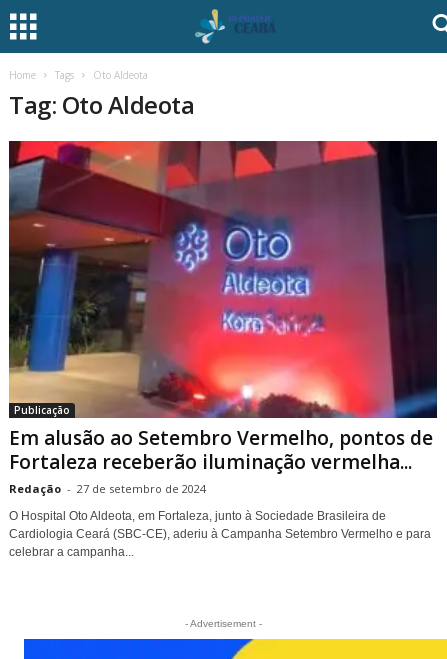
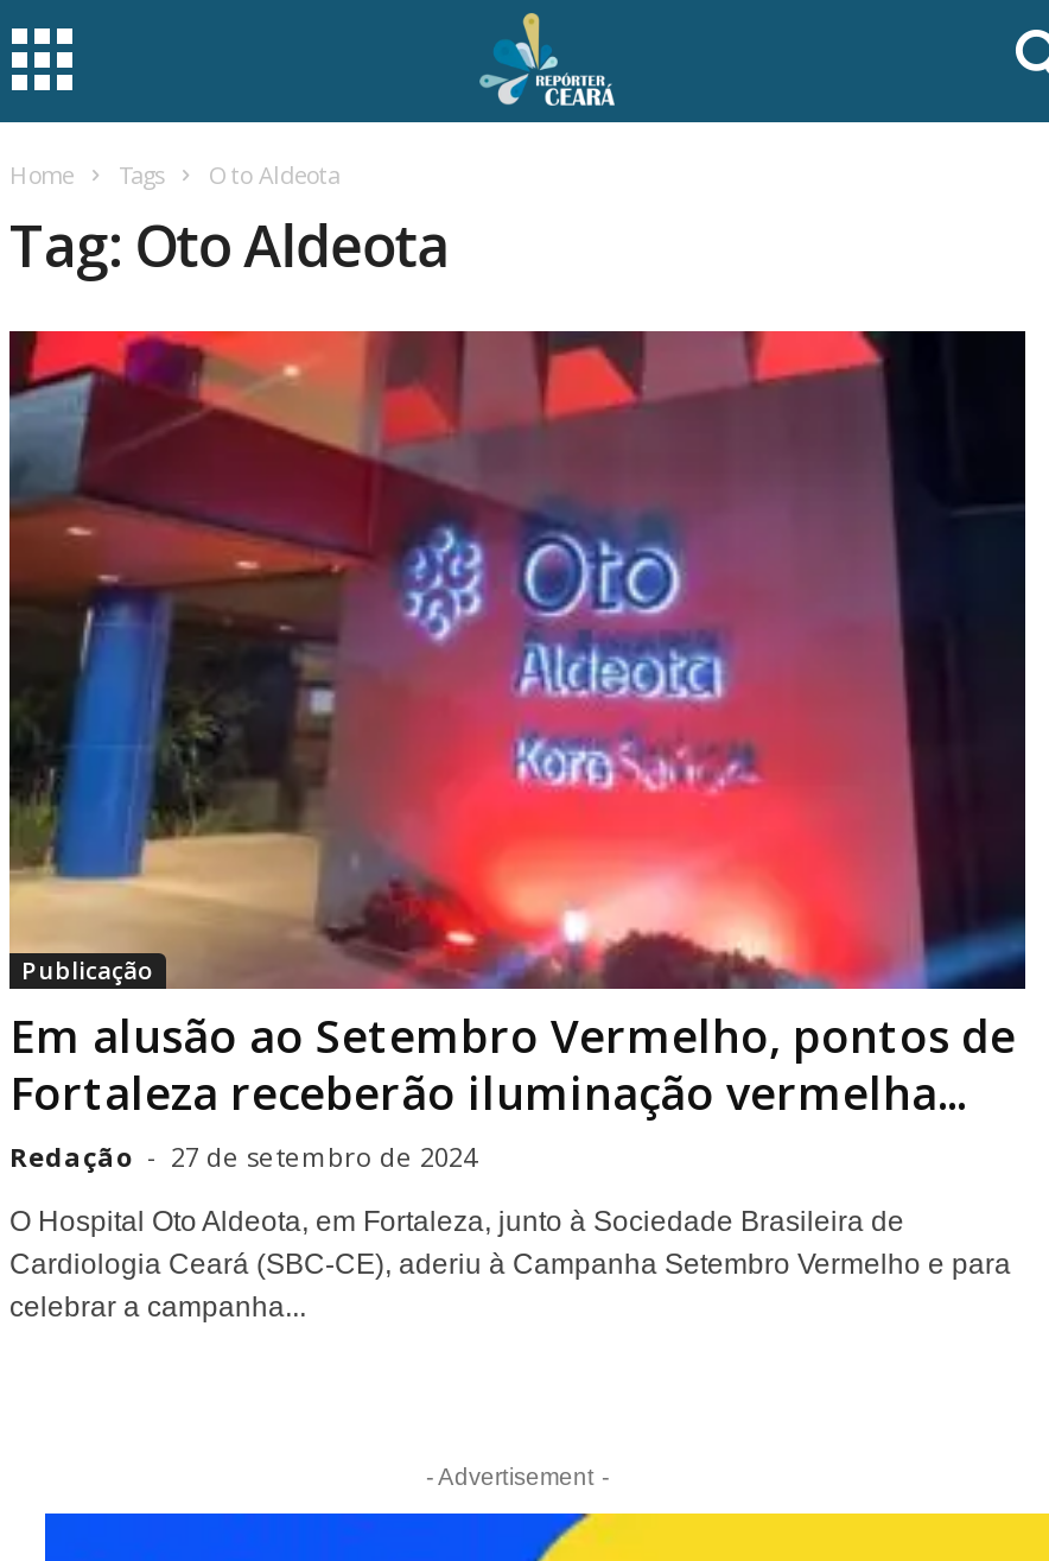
[195,7,264,46] [image] -> [453,11,617,108] [image]

